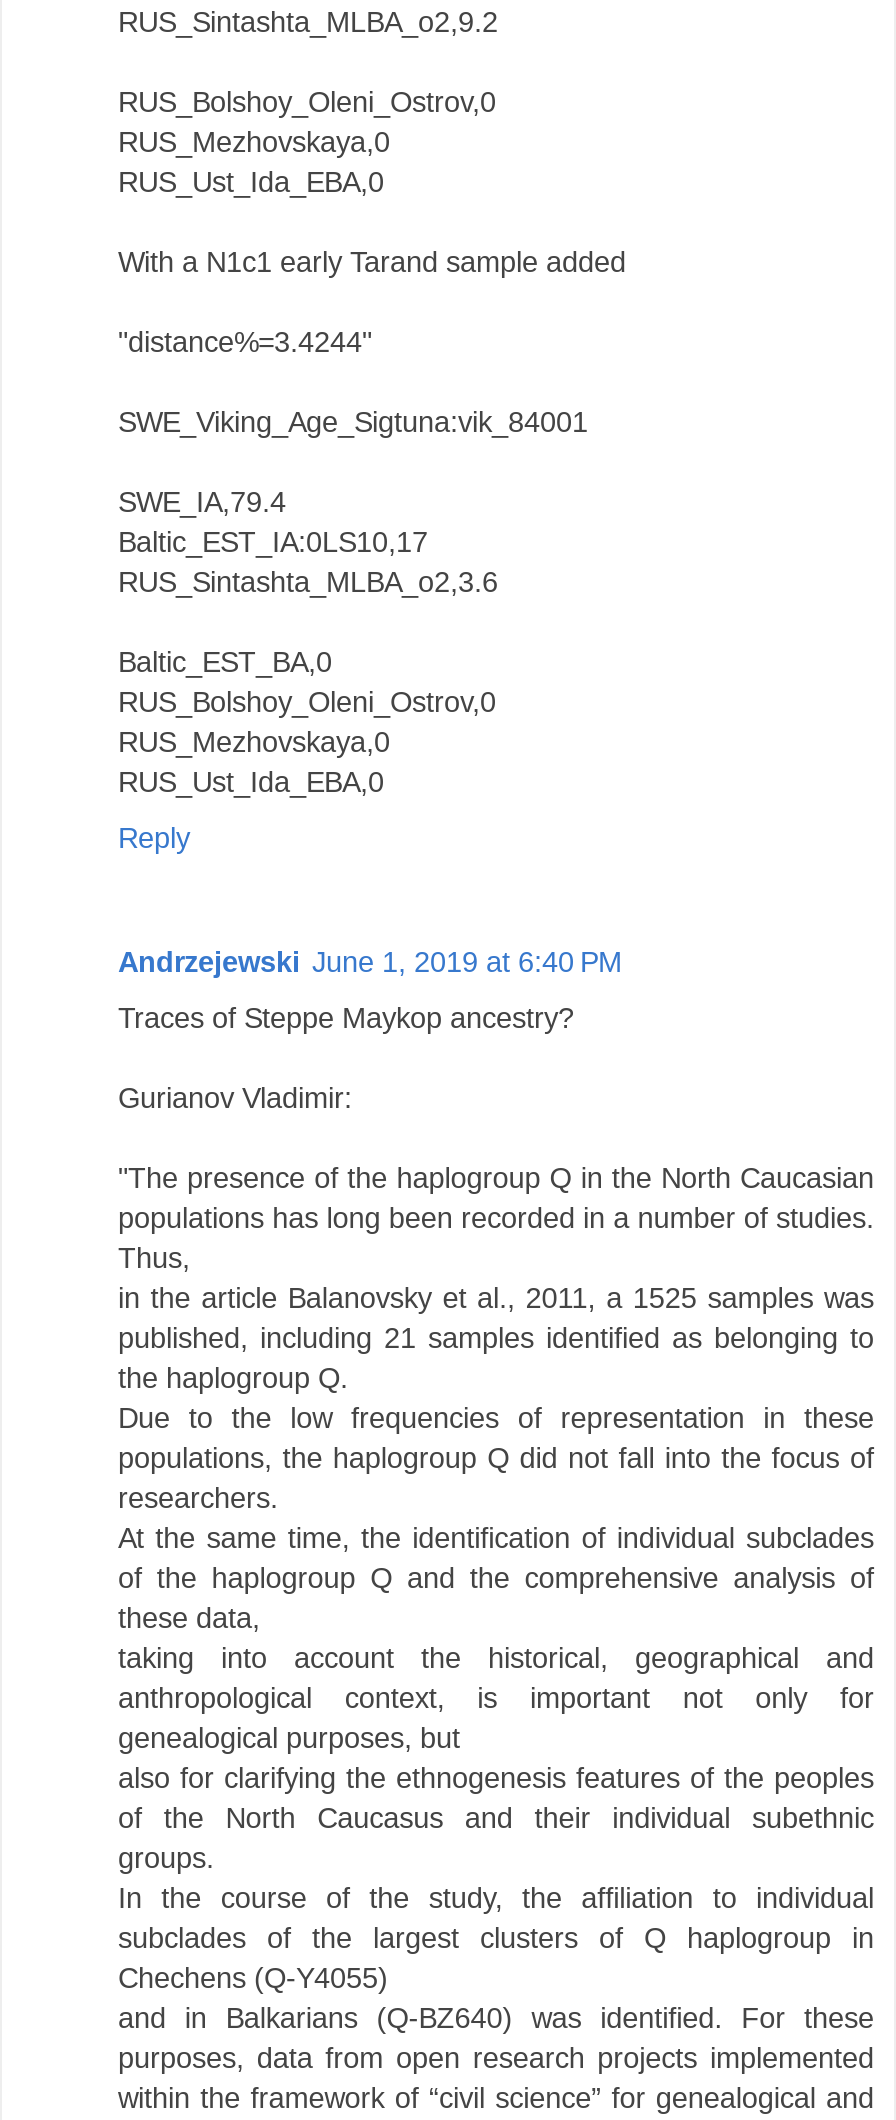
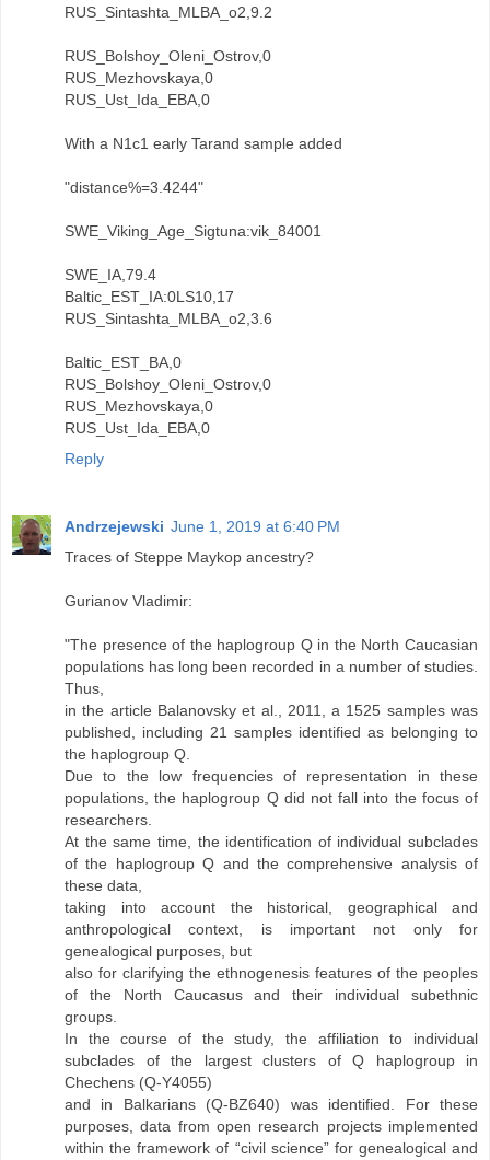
none -> [11,514,52,557] [image]

